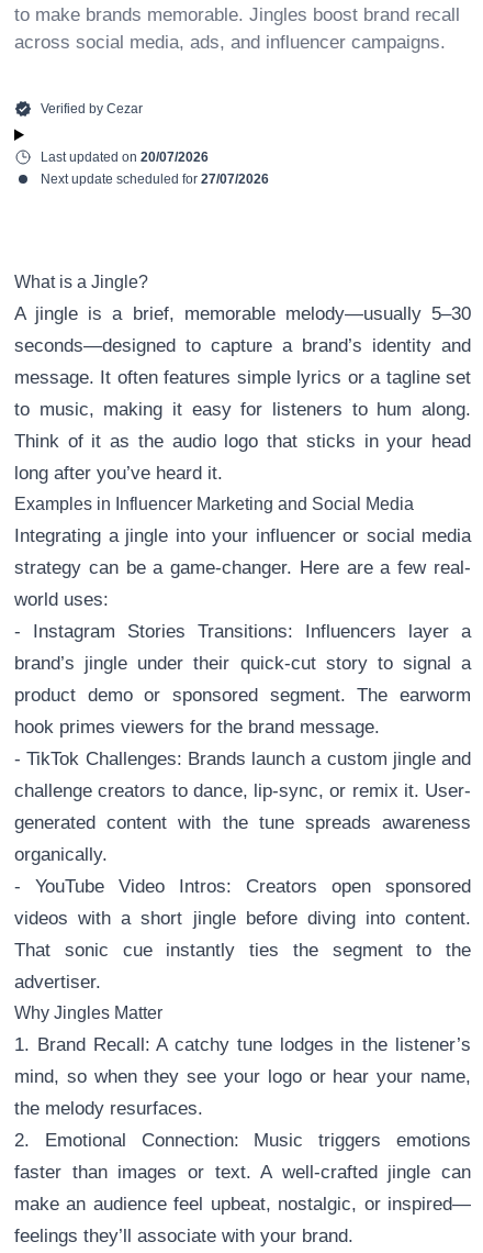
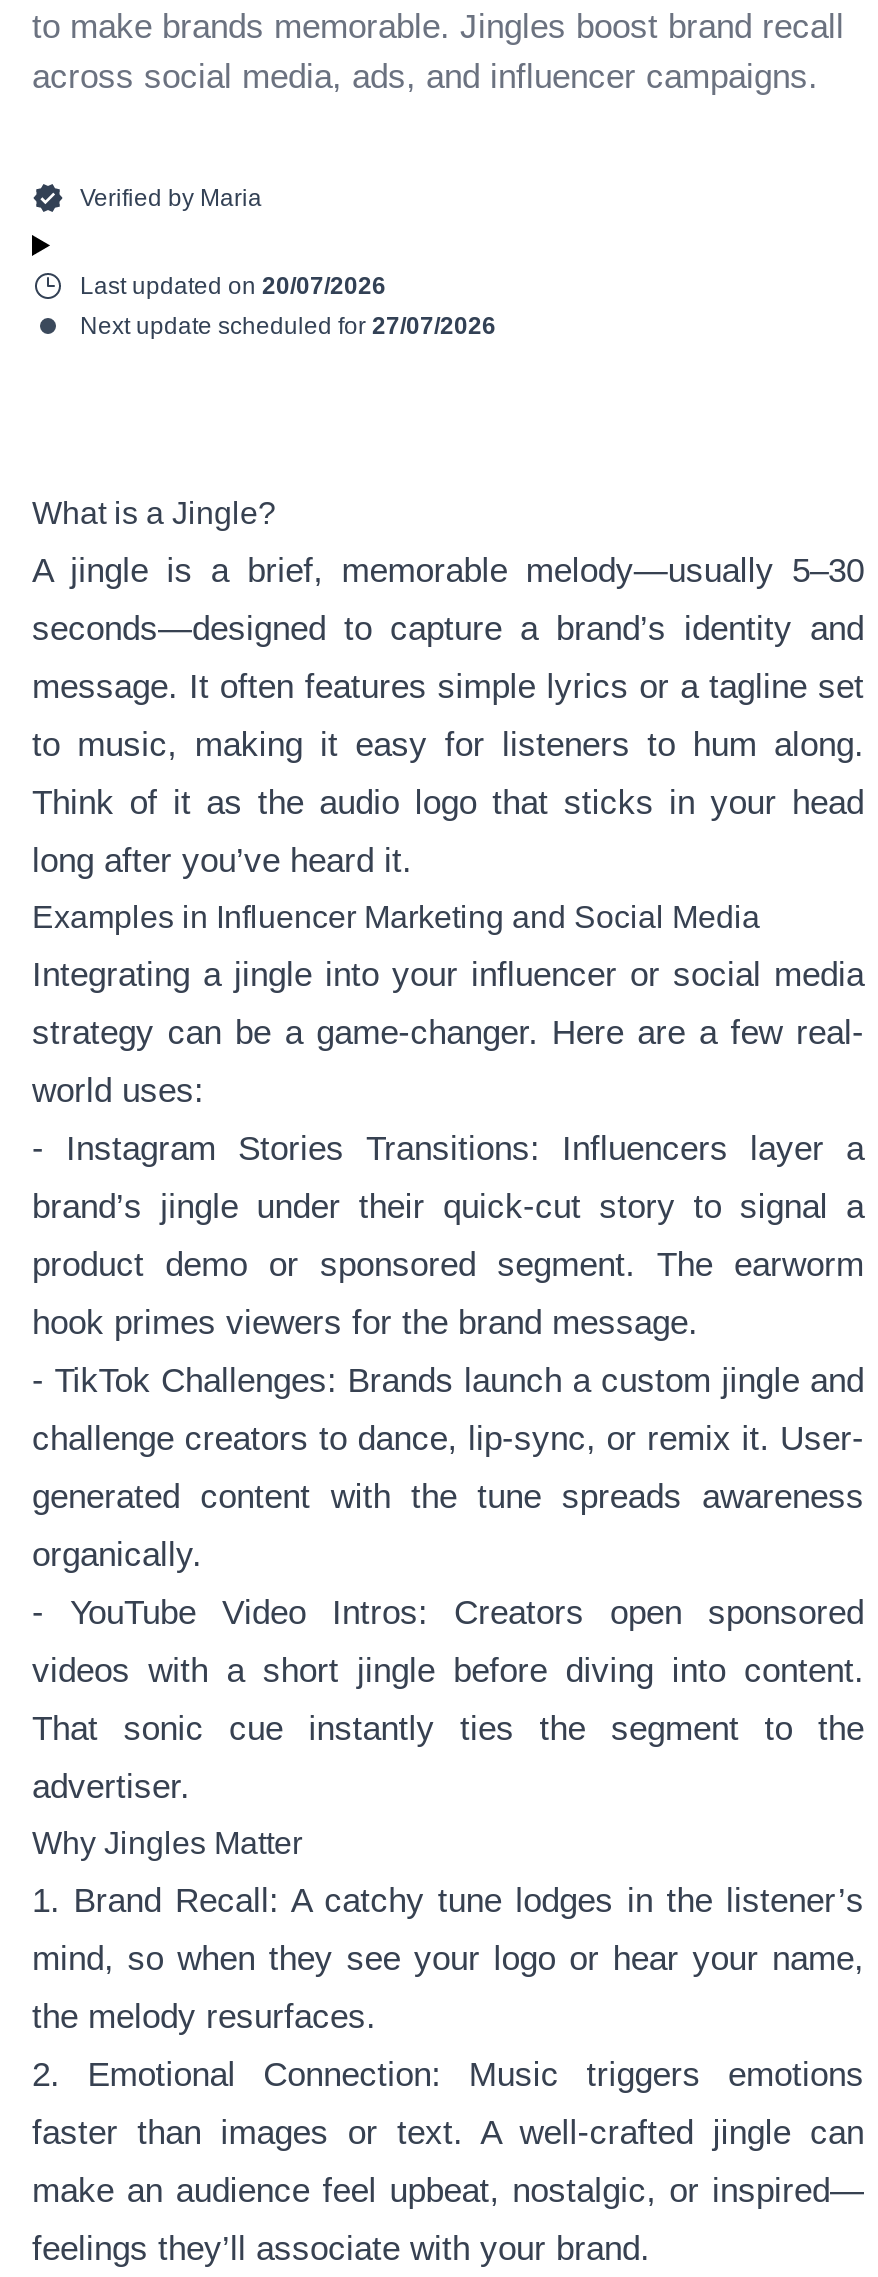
[41,101,143,117] Verified by Cezar -> [80,184,262,212] Verified by Maria

